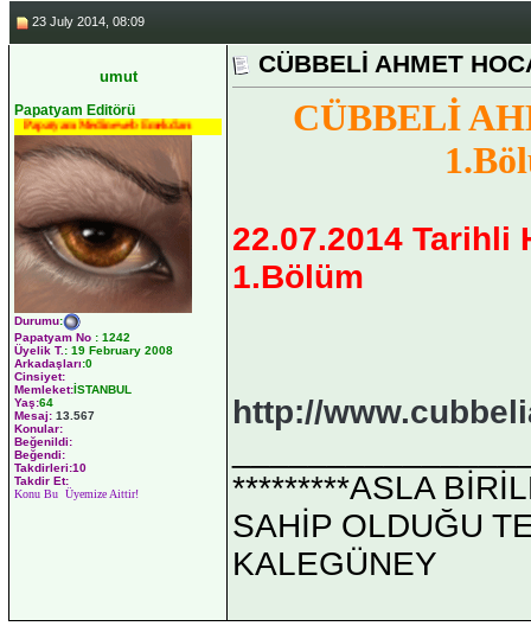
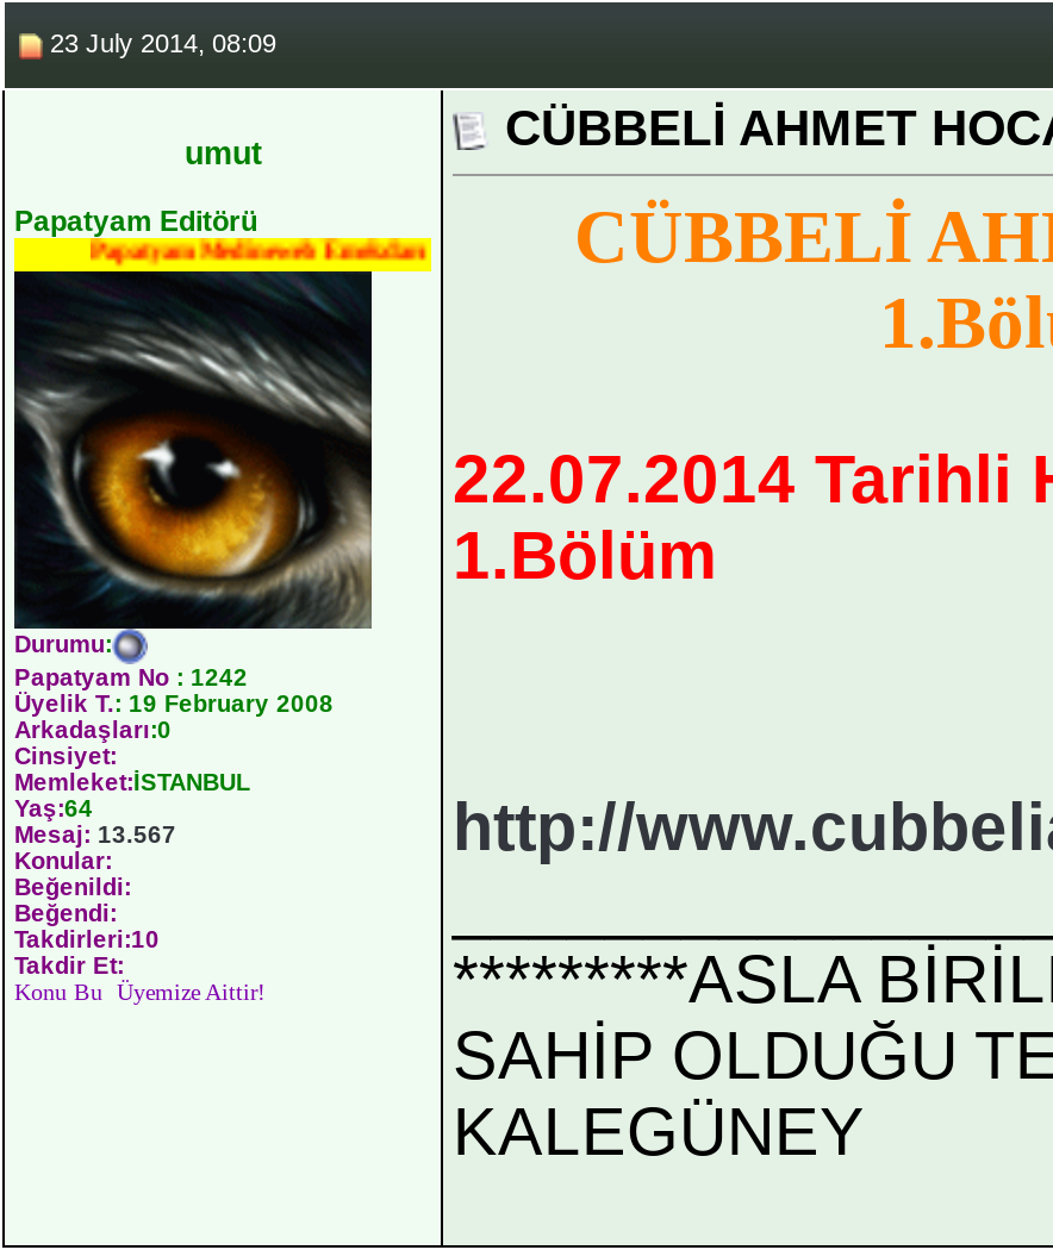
[13,122,193,314] [image] -> [12,245,374,631] [image]

